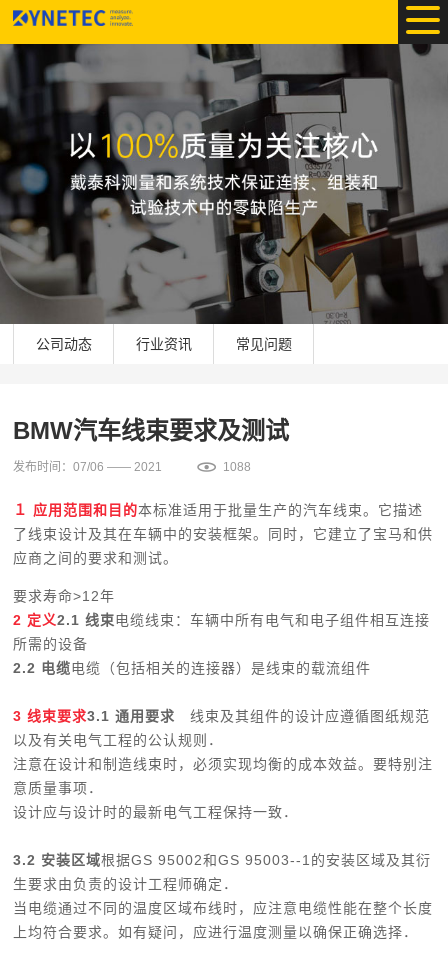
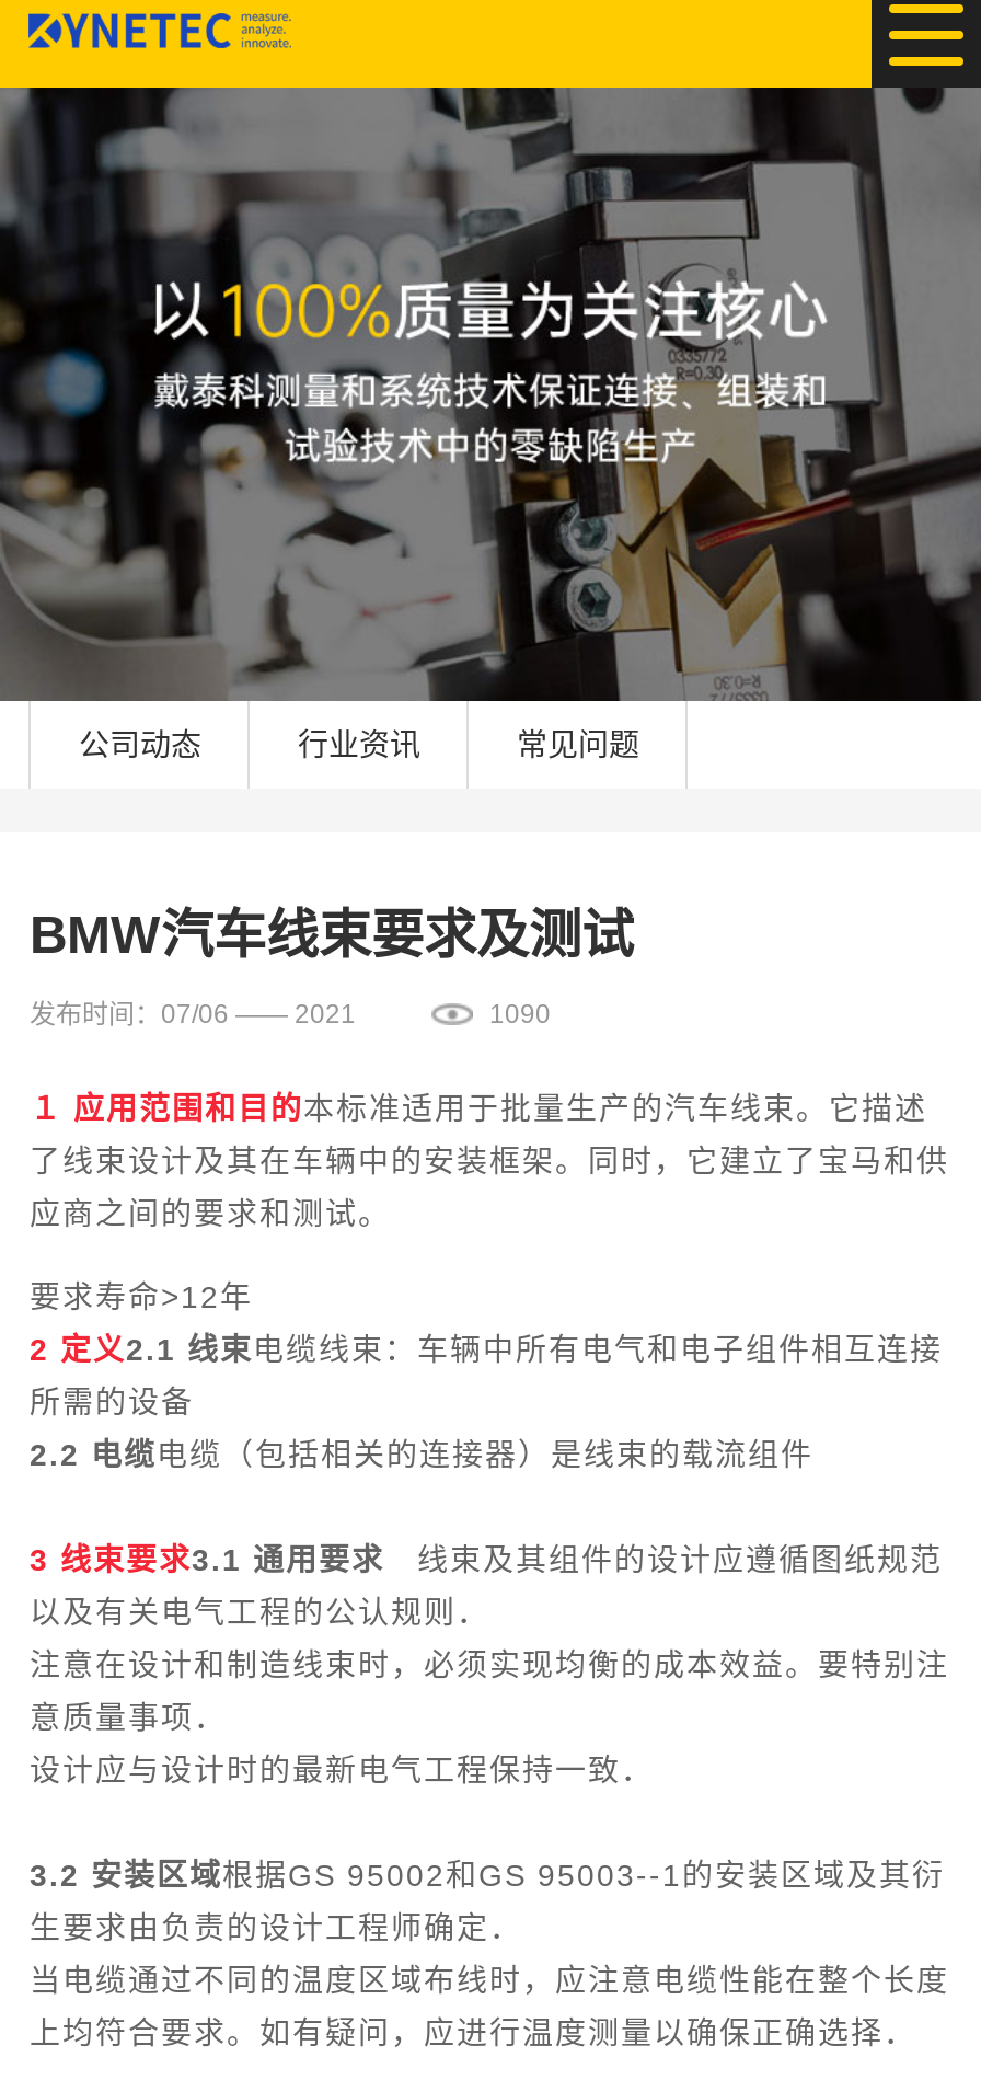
[223,460,251,474] 1088 -> [489,999,550,1030] 1090

